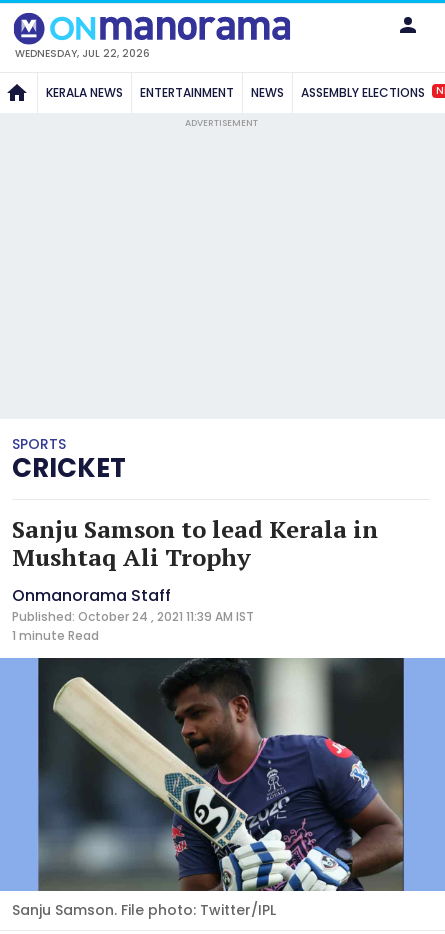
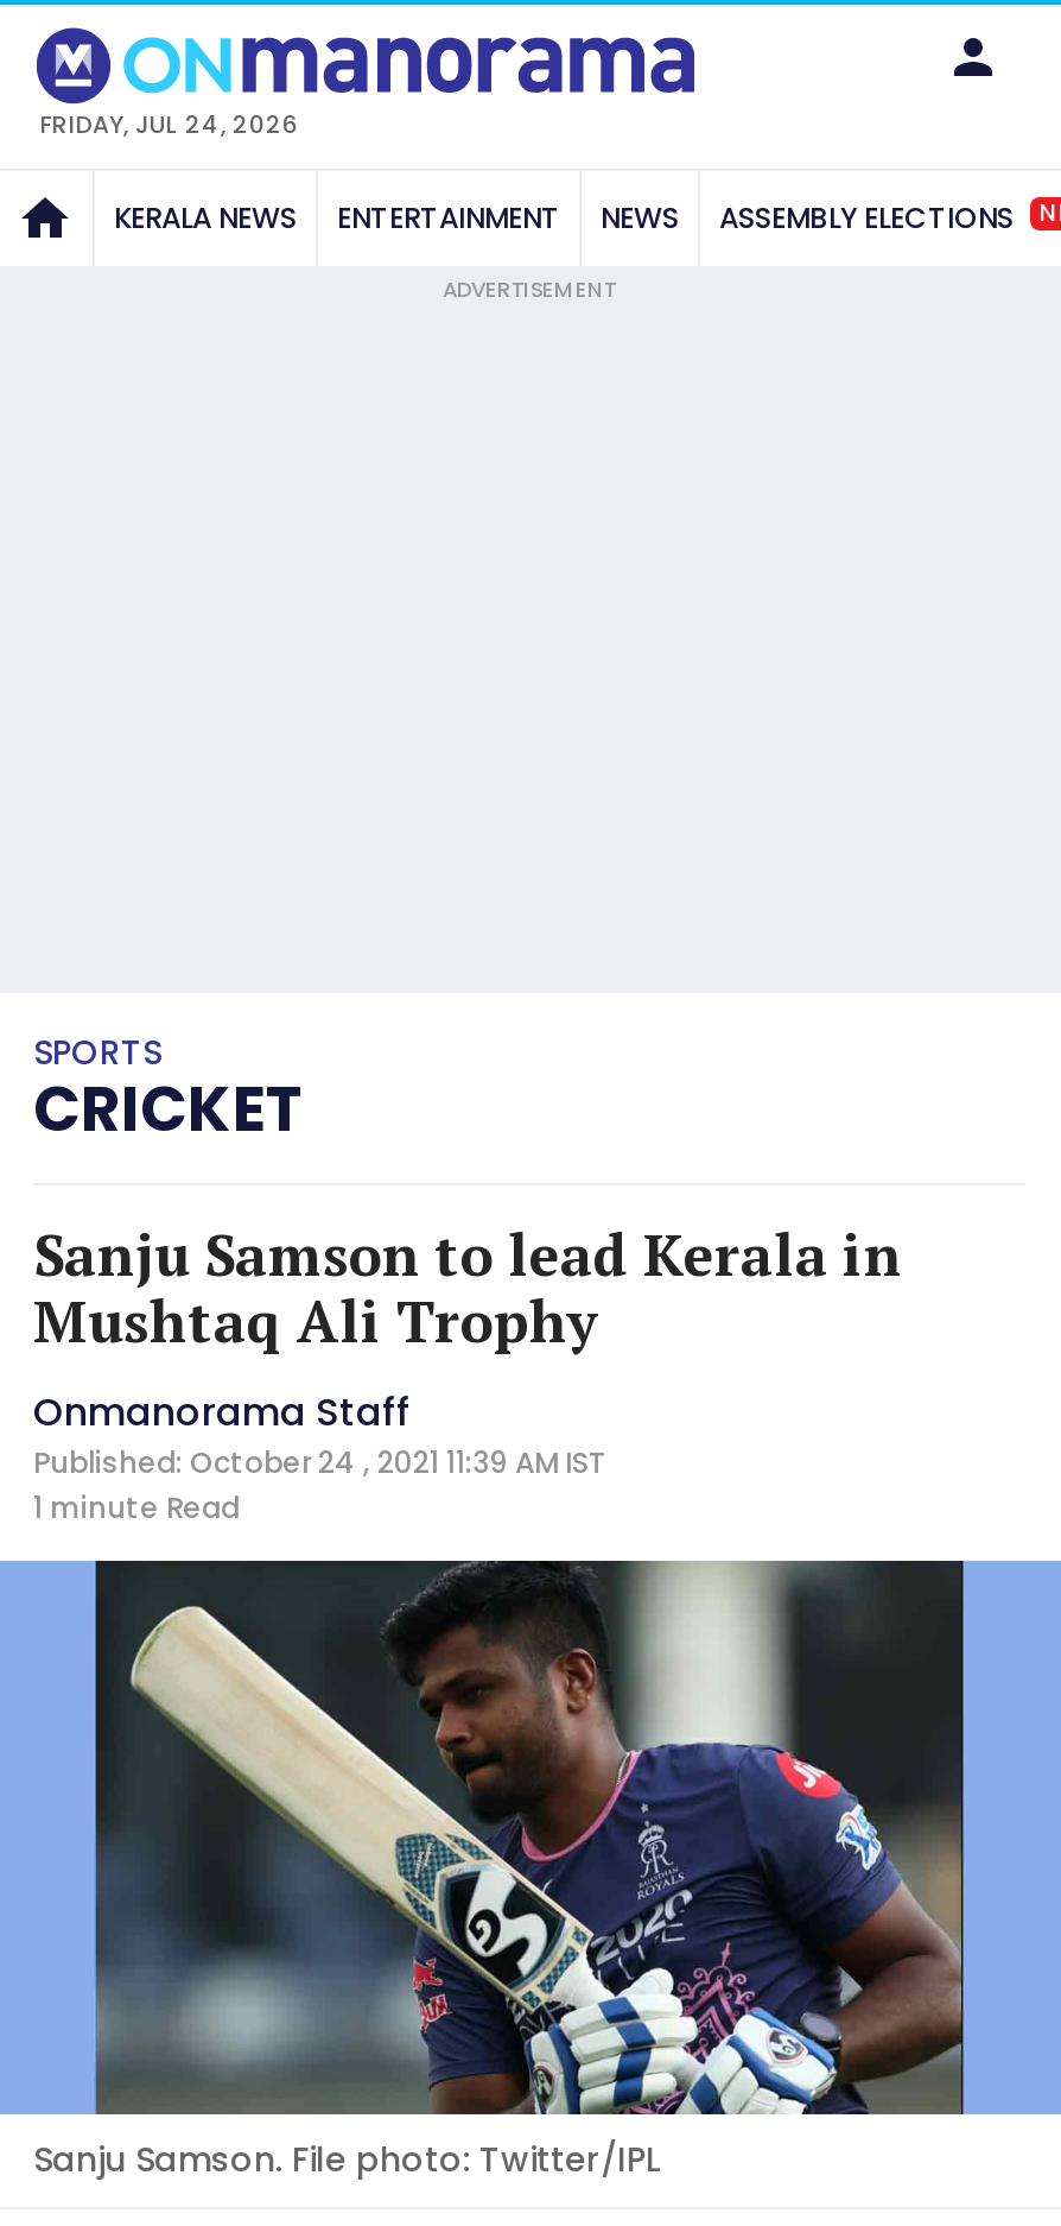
[15,46,150,61] WEDNESDAY, JUL 22, 2026 -> [40,106,299,142] FRIDAY, JUL 24, 2026

